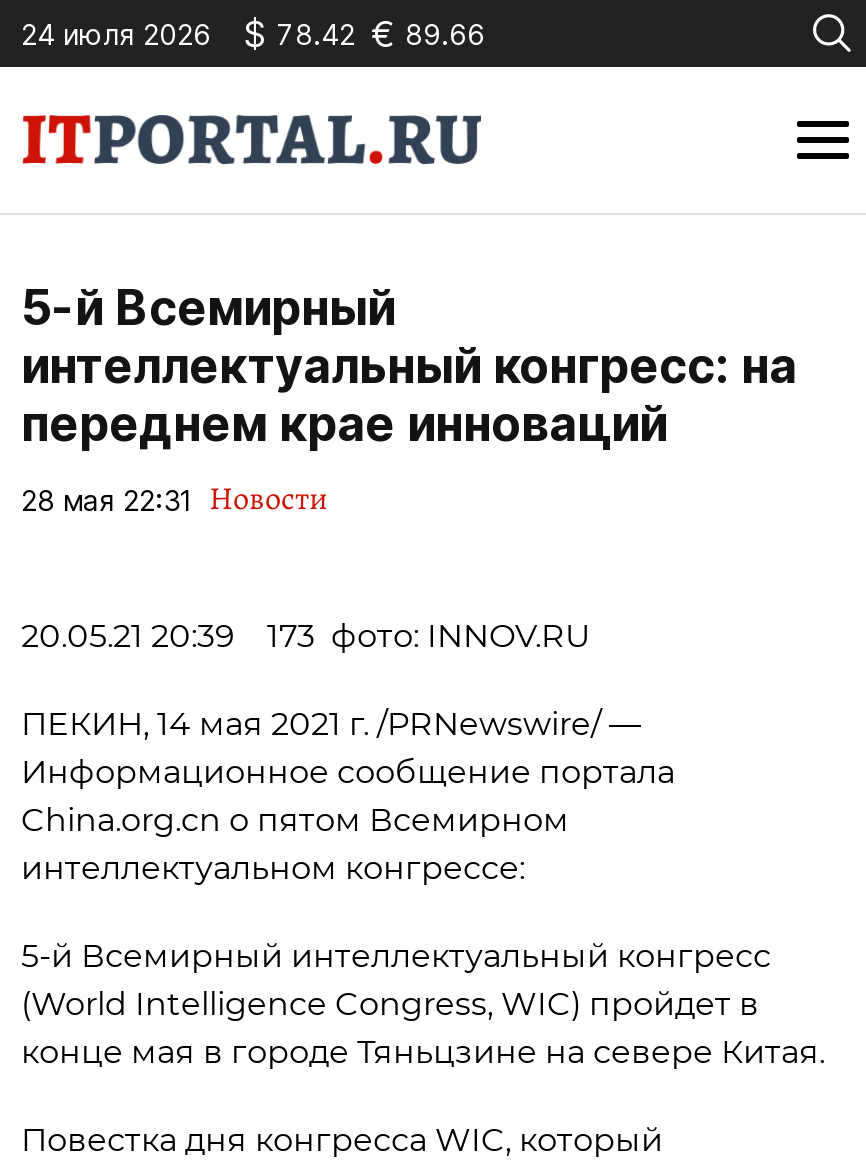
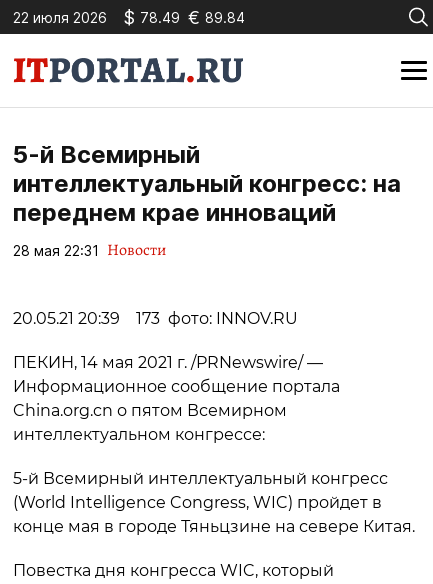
[21,16,211,50] 24 июля 2026 -> [13,8,107,25] 22 июля 2026
[243,12,485,54] $ 78.42 € 89.66 -> [123,6,245,27] $ 78.49 € 89.84

